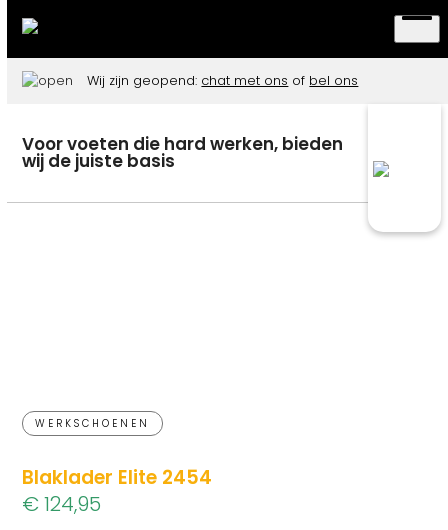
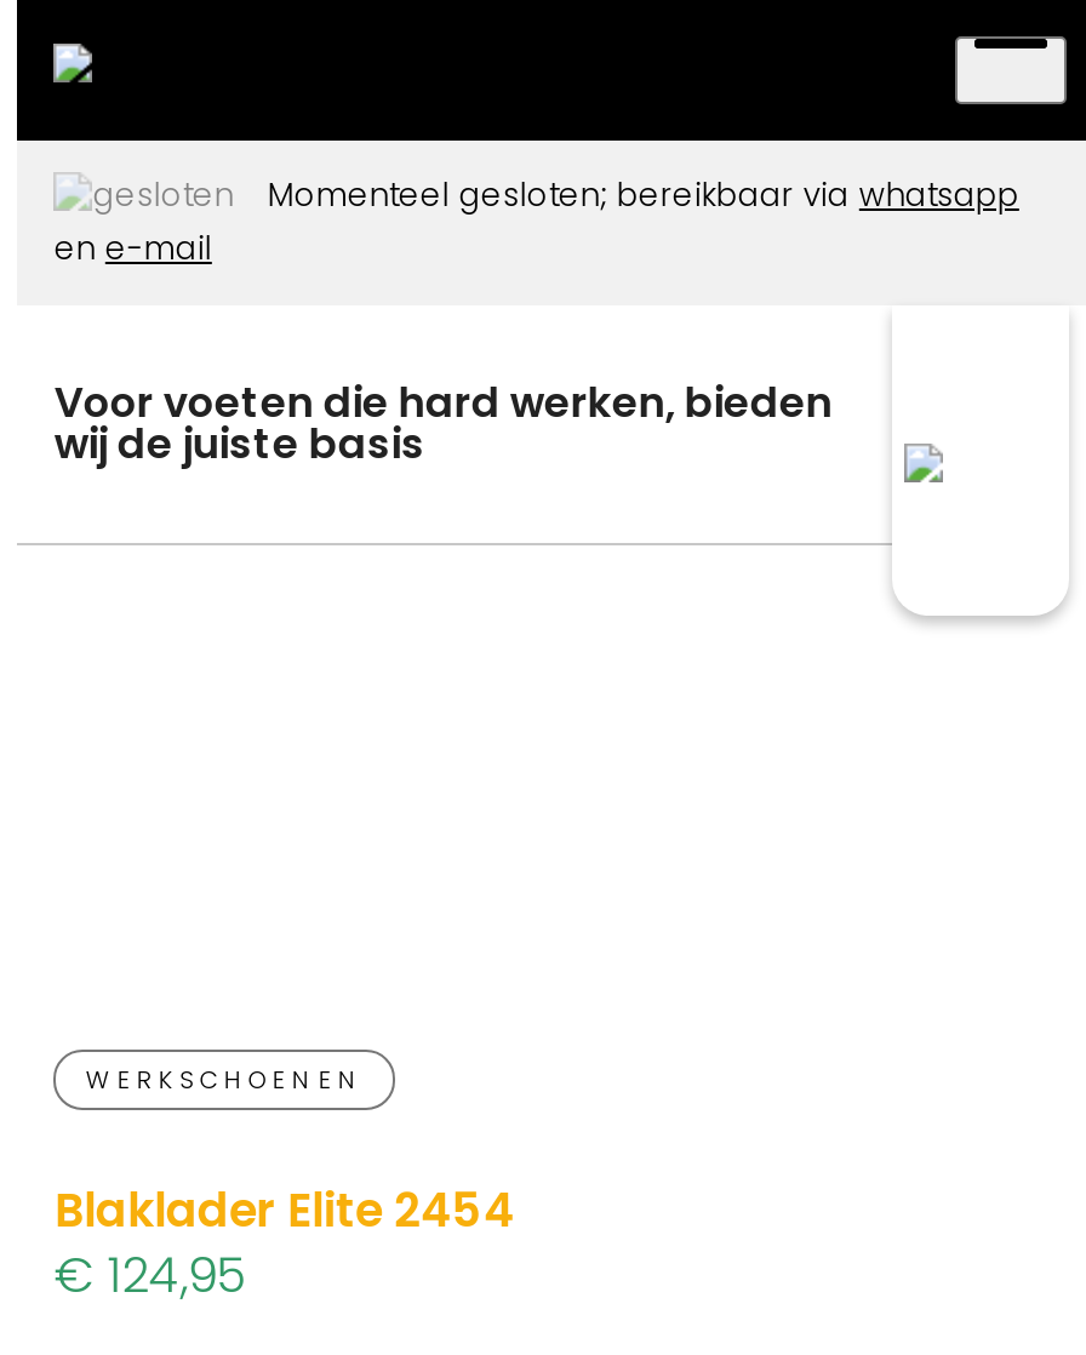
[87,71,358,90] Wij zijn geopend: chat met ons of bel ons -> [54,172,1019,271] Momenteel gesloten; bereikbaar via whatsapp | en e-mail

